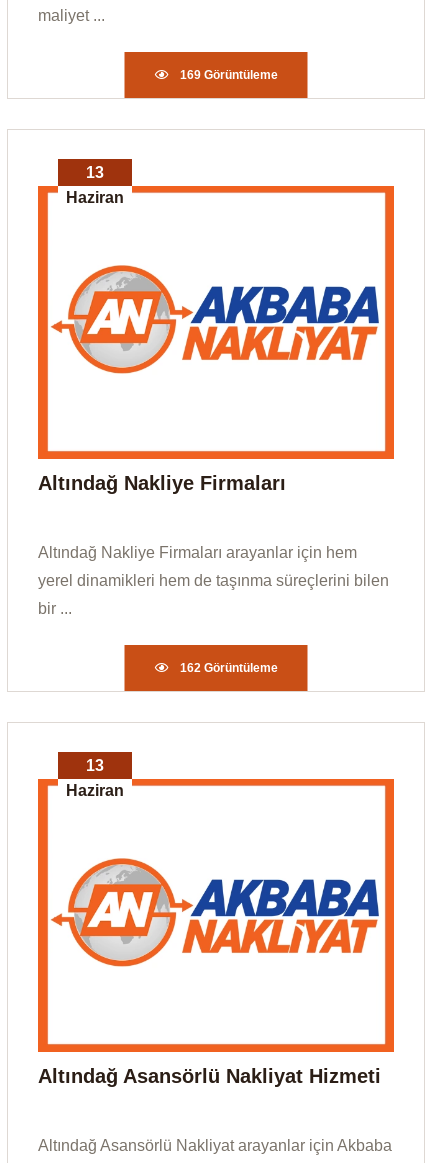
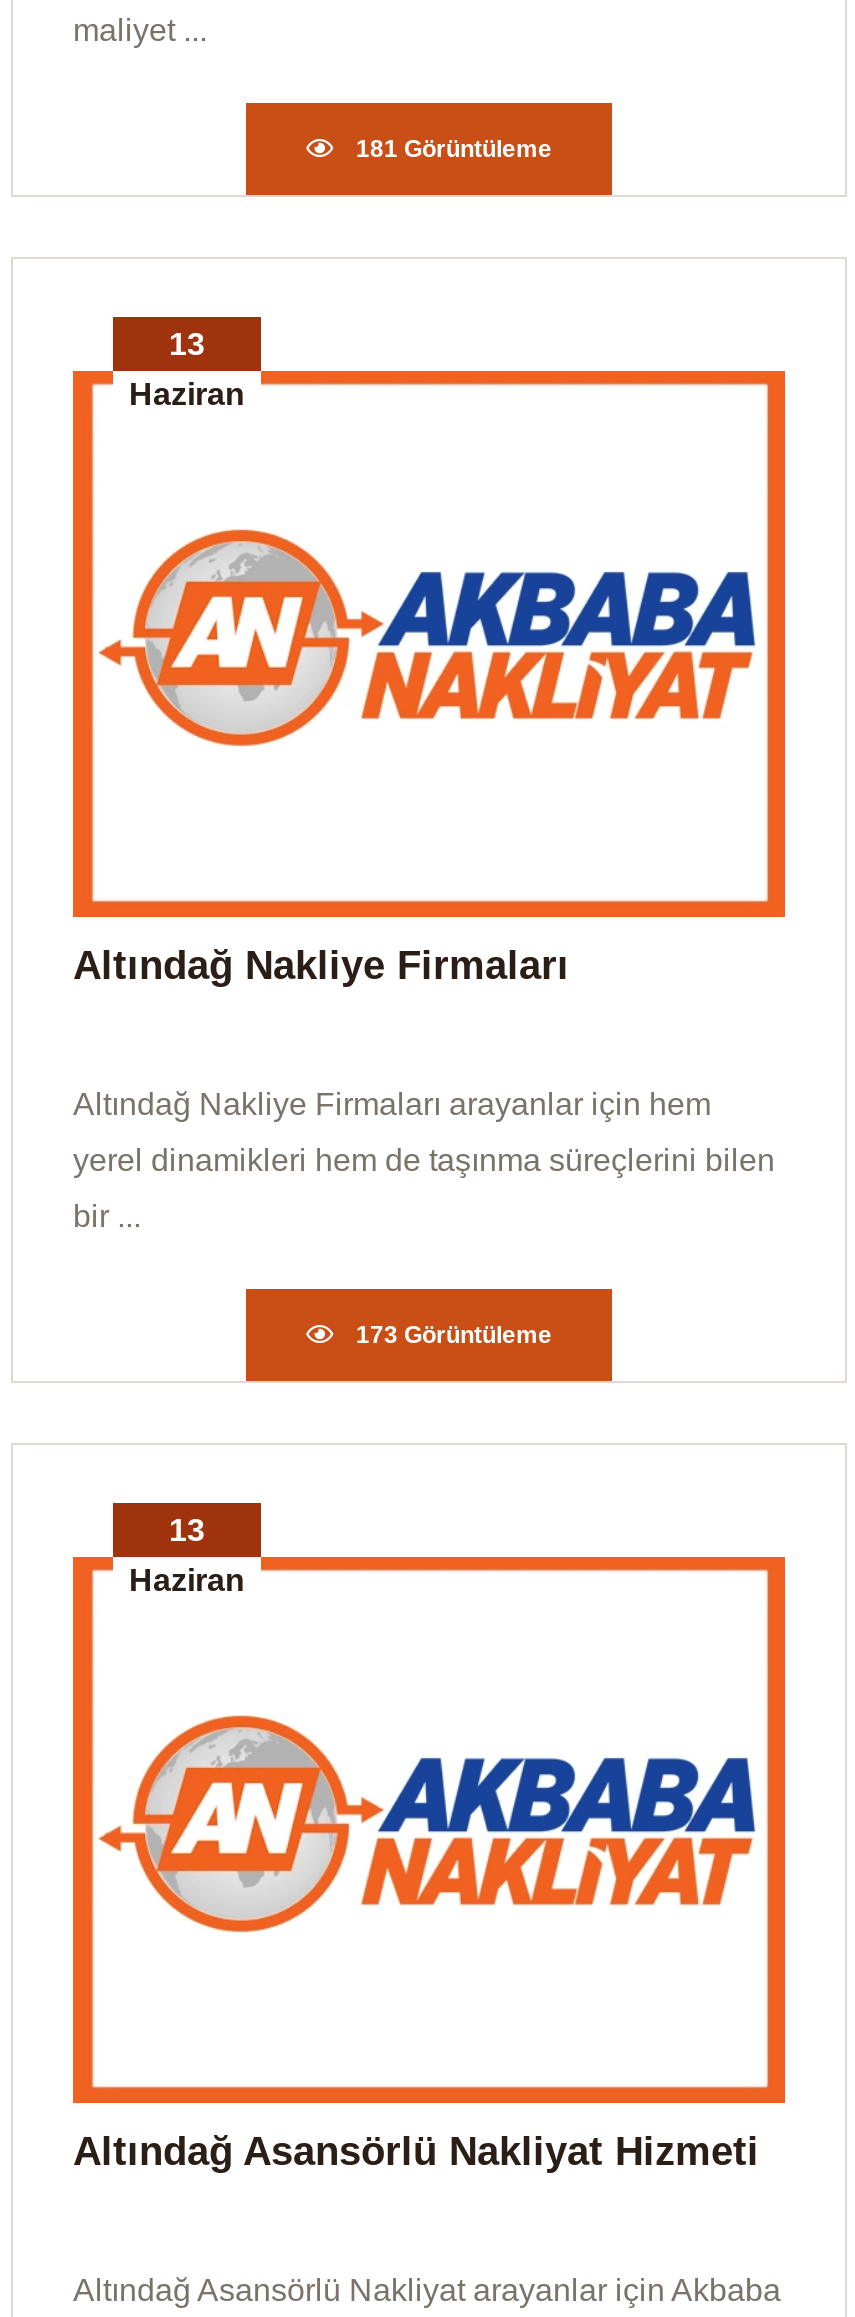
[179,68,277,82] 169 Görüntüleme -> [356,134,552,162] 181 Görüntüleme
[179,661,277,675] 162 Görüntüleme -> [356,1321,552,1349] 173 Görüntüleme

